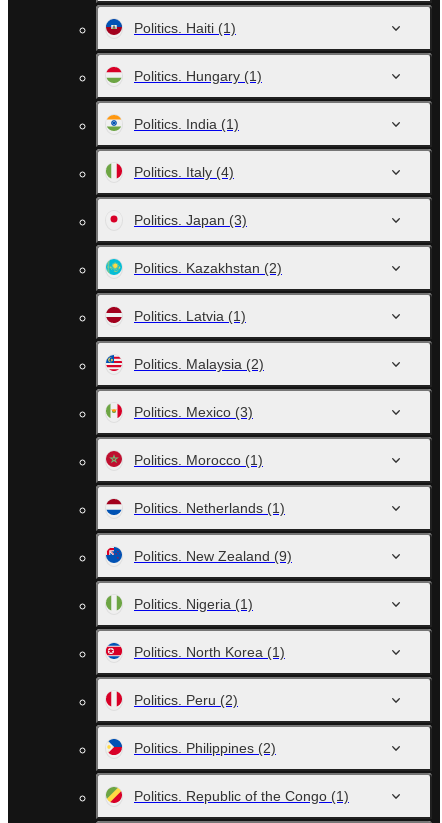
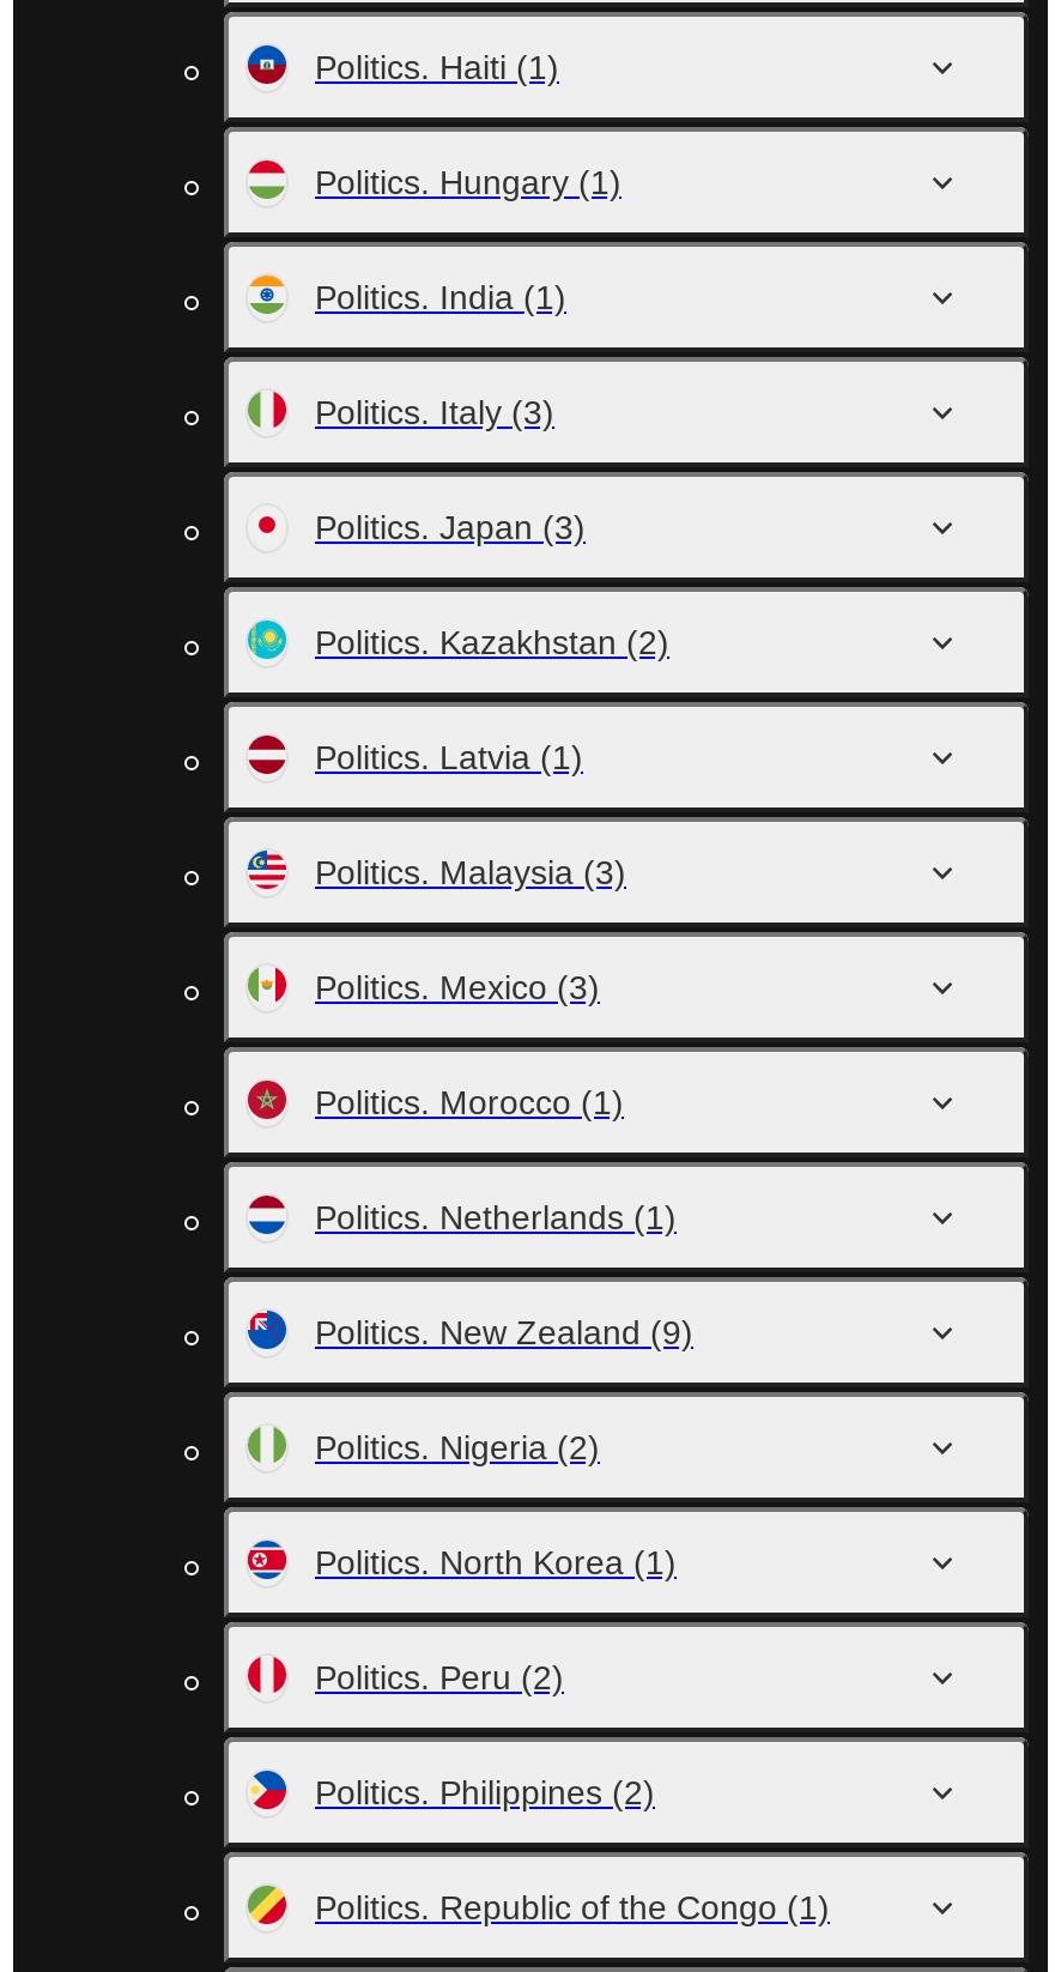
[134,164,234,180] Politics. Italy (4) -> [315,393,554,431] Politics. Italy (3)
[134,356,264,372] Politics. Malaysia (2) -> [315,853,626,891] Politics. Malaysia (3)
[134,596,253,612] Politics. Nigeria (1) -> [315,1428,600,1466] Politics. Nigeria (2)

